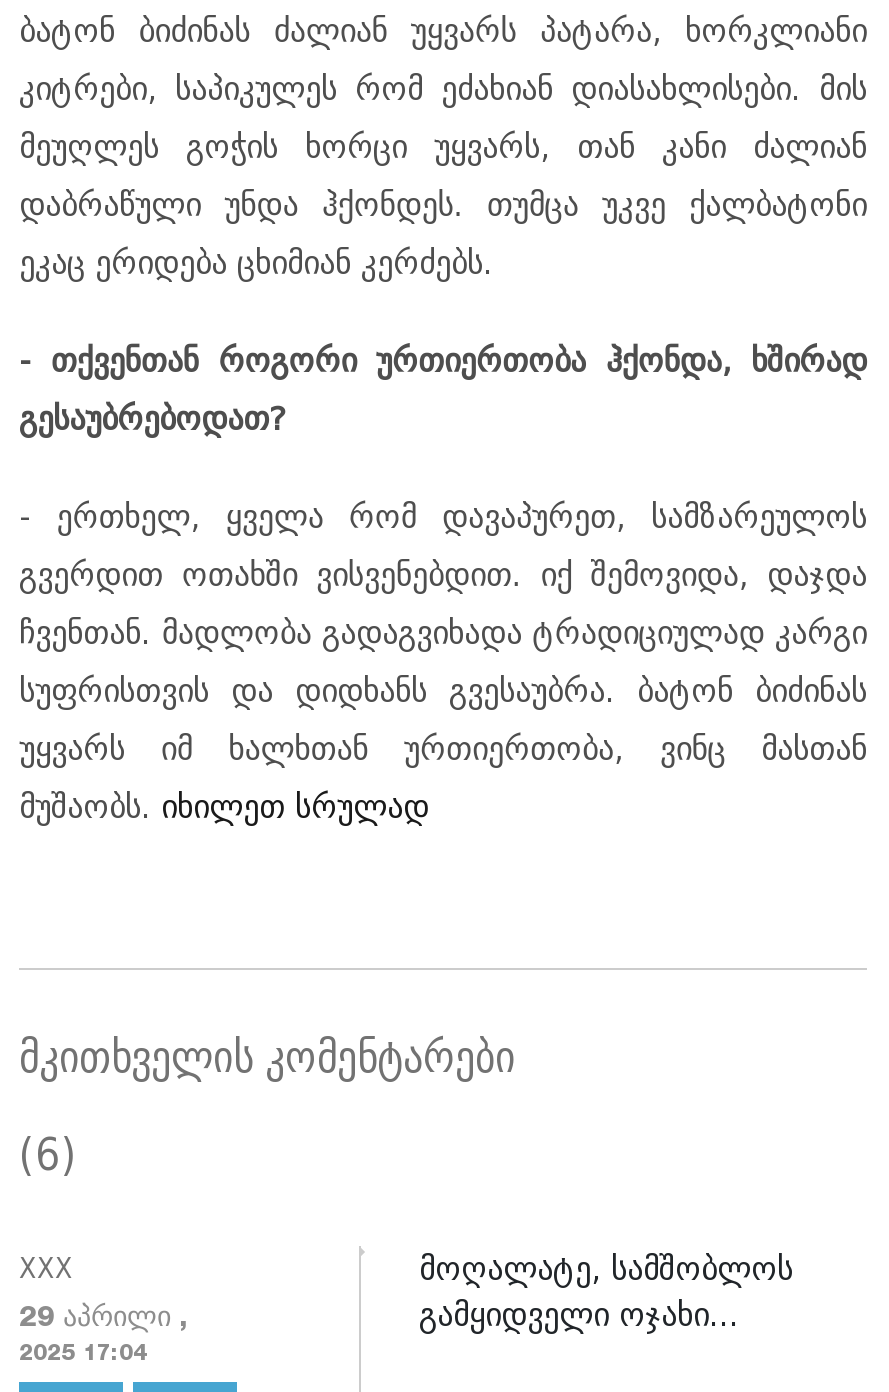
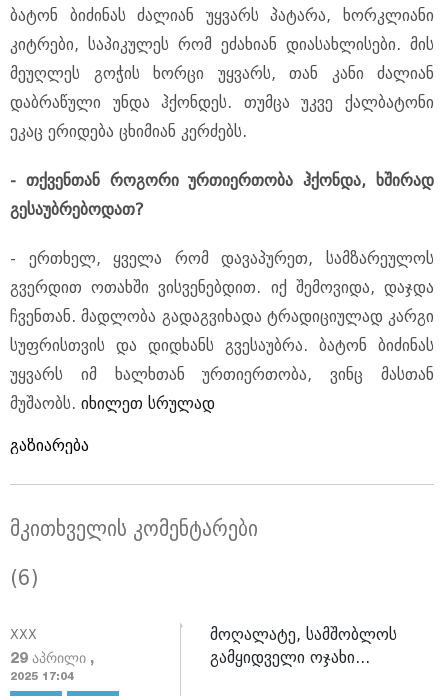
none -> [10,436,89,455] გაზიარება

